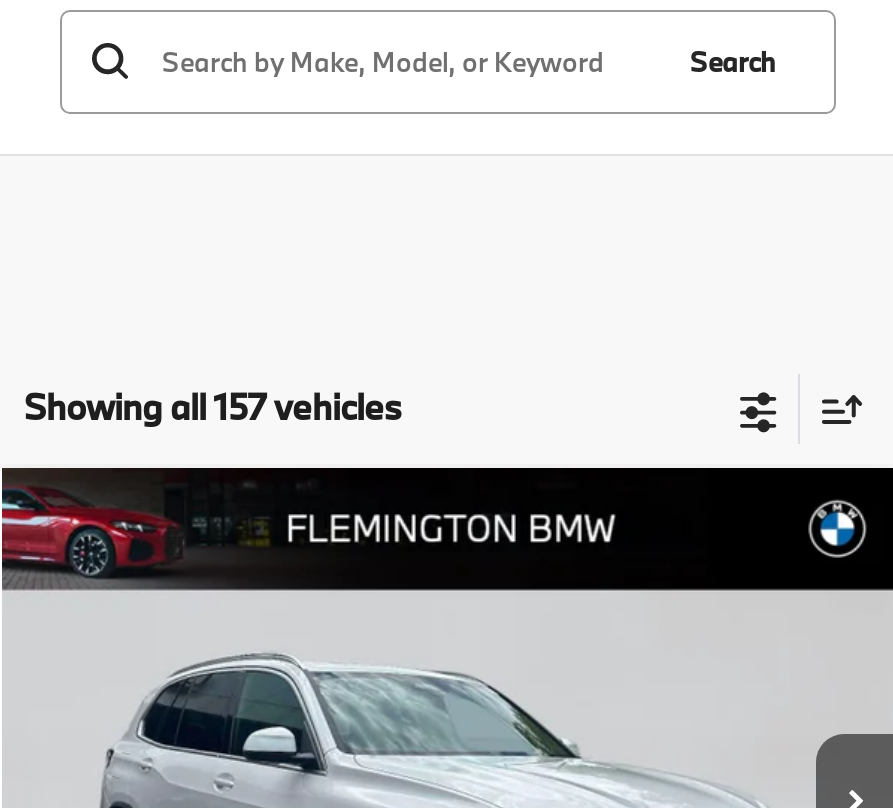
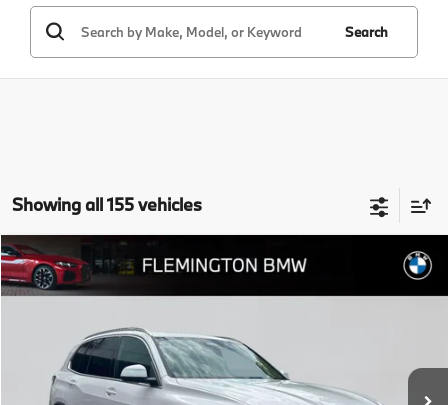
[24,383,402,429] Showing all 157 vehicles -> [12,192,202,215] Showing all 155 vehicles

